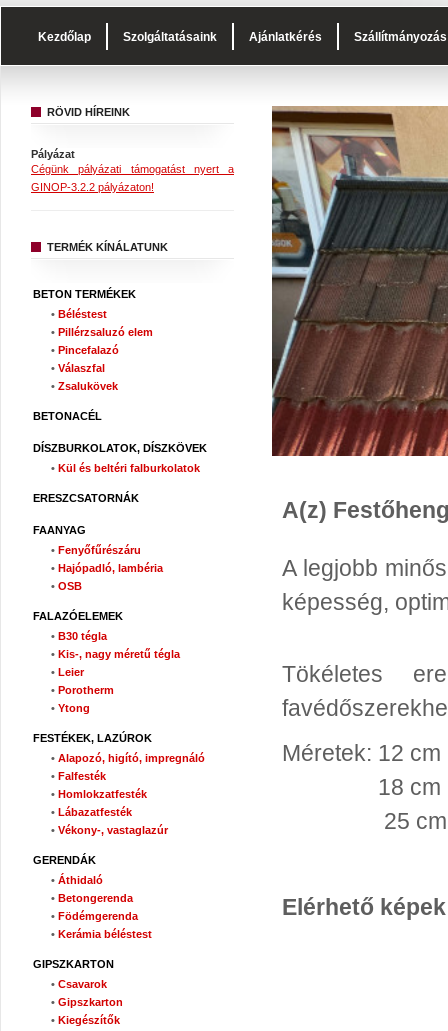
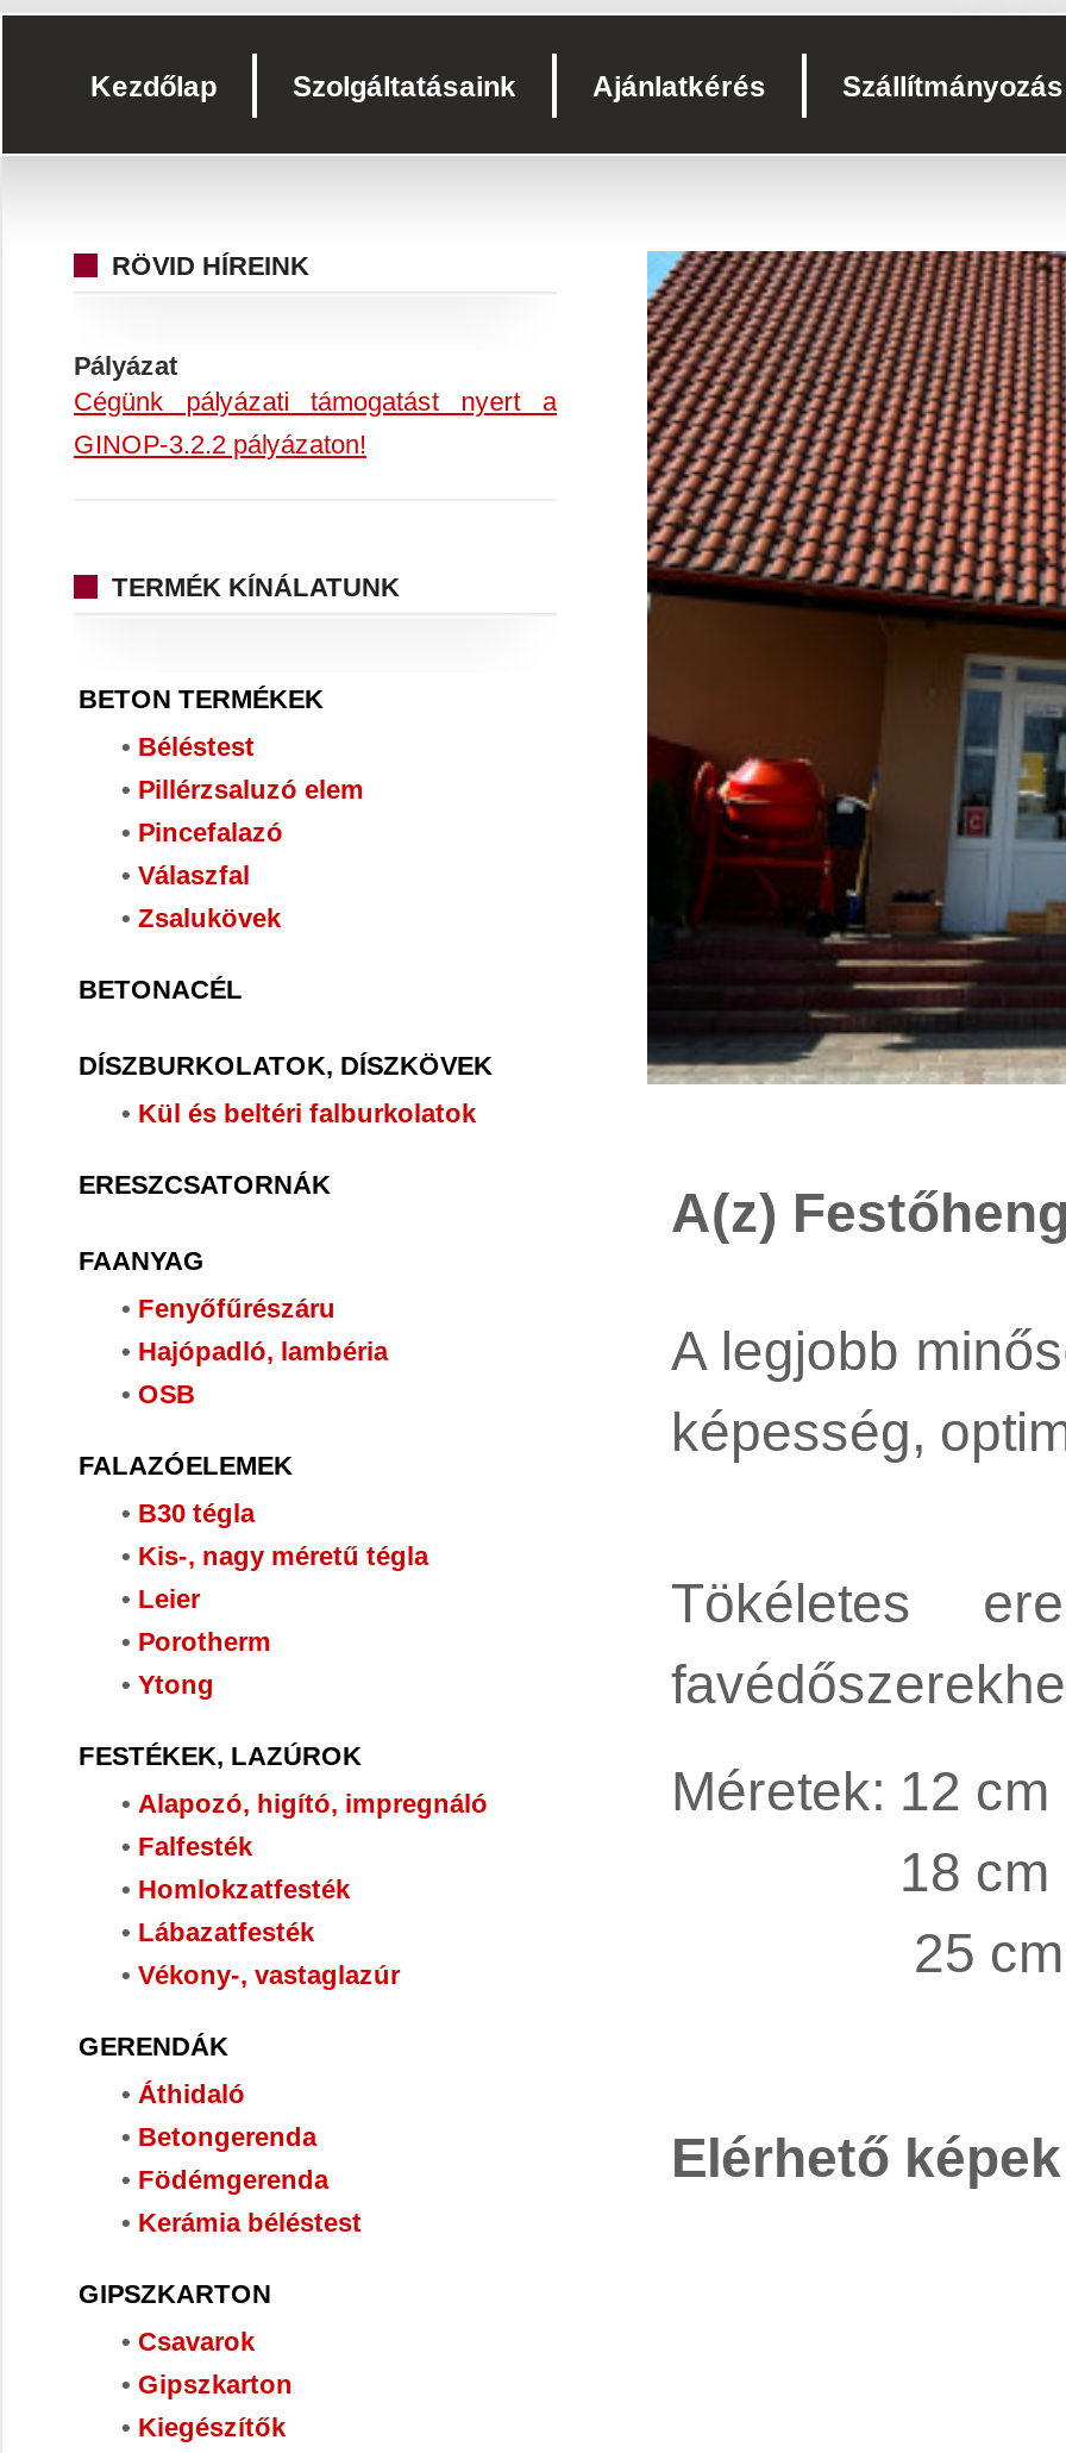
[271,105,445,456] [image] -> [645,249,1059,1084] [image]

